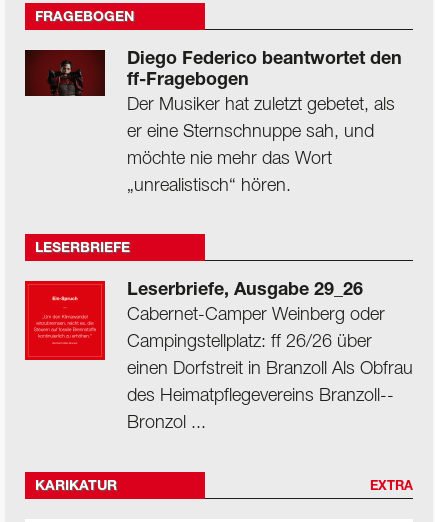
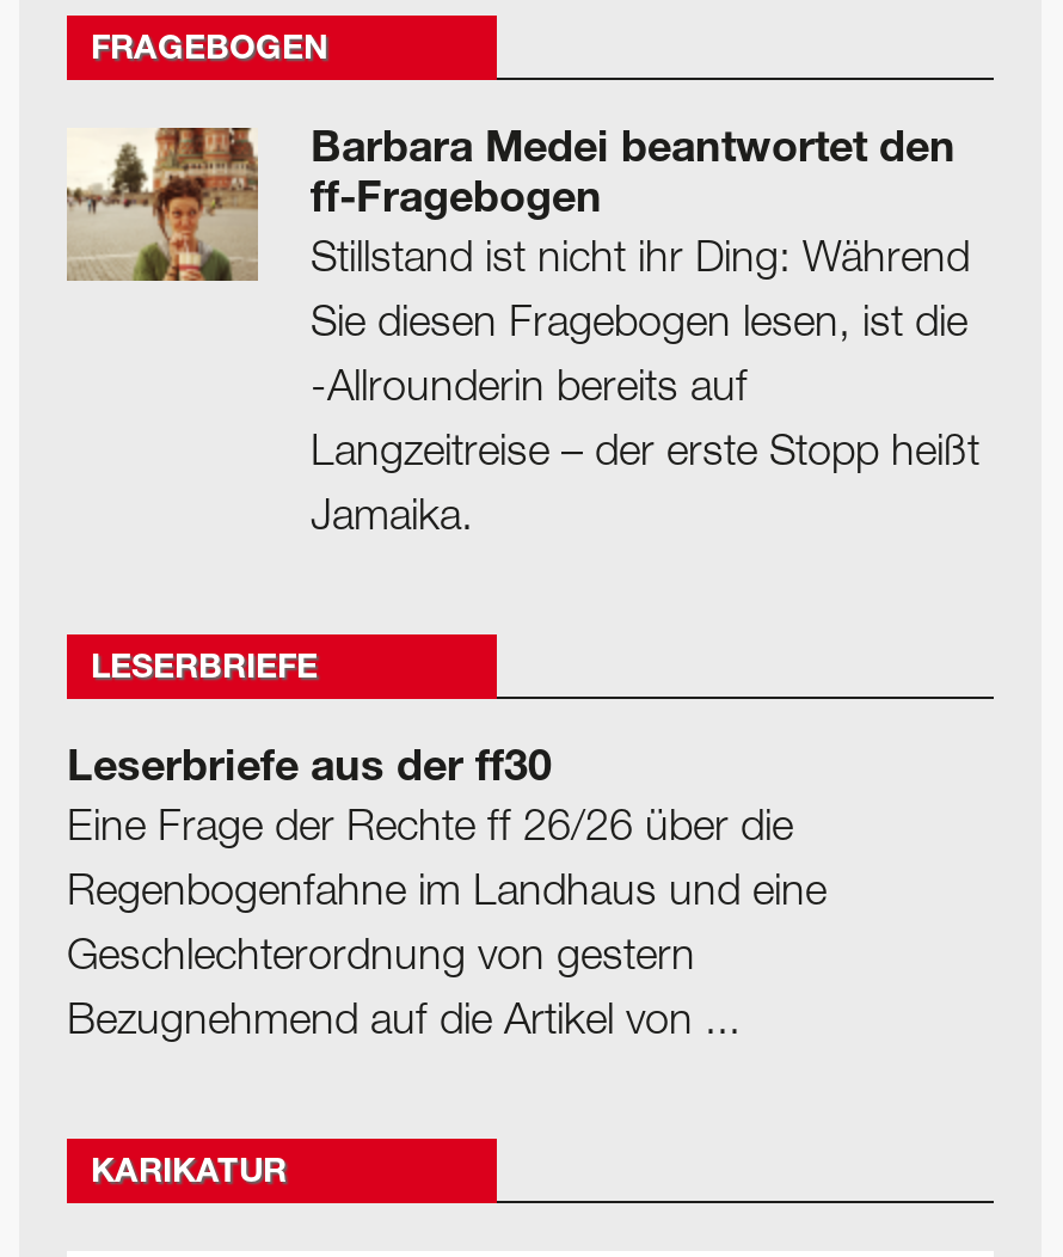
[24,49,402,97] [image] | Diego Federico beantwortet den -> [64,125,956,283] [image] | Barbara Medei beantwortet den
[127,97,395,194] Der Musiker hat zuletzt gebetet, als | er eine Sternschnuppe sah, und | möchte nie mehr das Wort | „unrealistisch“ hören. -> [311,242,979,538] Stillstand ist nicht ihr Ding: Während | Sie diesen Fragebogen lesen, ist die | -Allrounderin bereits auf | Langzeitreise – der erste Stopp heißt | Jamaika.
moved [35,242,130,256] -> [91,655,318,688]: LESERBRIEFE
[127,282,413,431] Leserbriefe, Ausgabe 29_26 | Cabernet-Camper Weinberg oder | Campingstellplatz: ff 26/26 über | einen Dorfstreit in Branzoll Als Obfrau | des Heimatpflegevereins Branzoll- | Bronzol ... -> [67,750,827,1042] Leserbriefe aus der ff30 | Eine Frage der Rechte ff 26/26 über die | Regenbogenfahne im Landhaus und eine | Geschlechterordnung von gestern | Bezugnehmend auf die Artikel von ...
[370,481,413,494] EXTRA -> none

